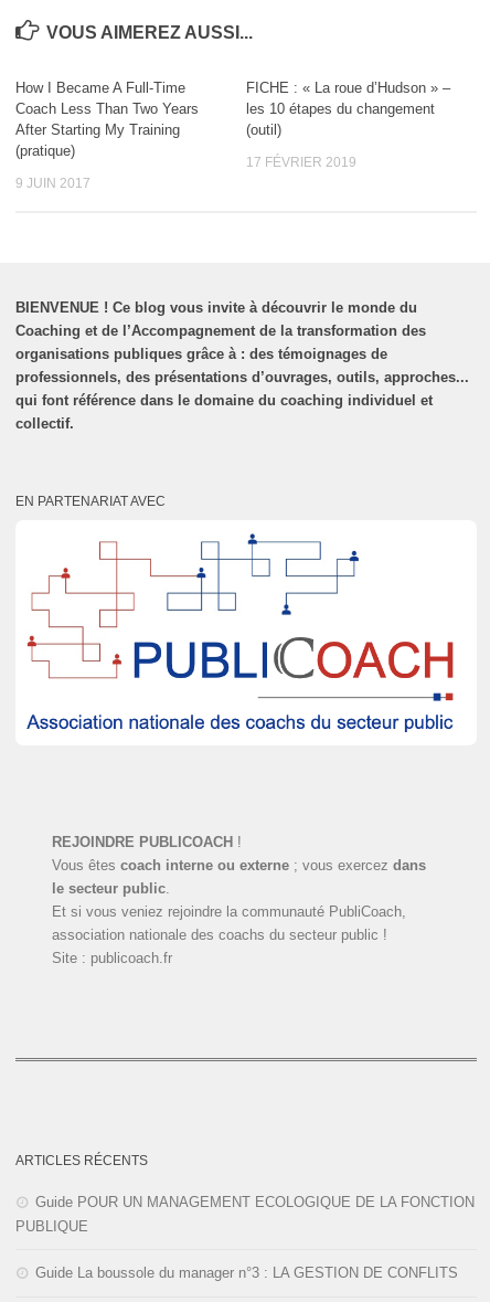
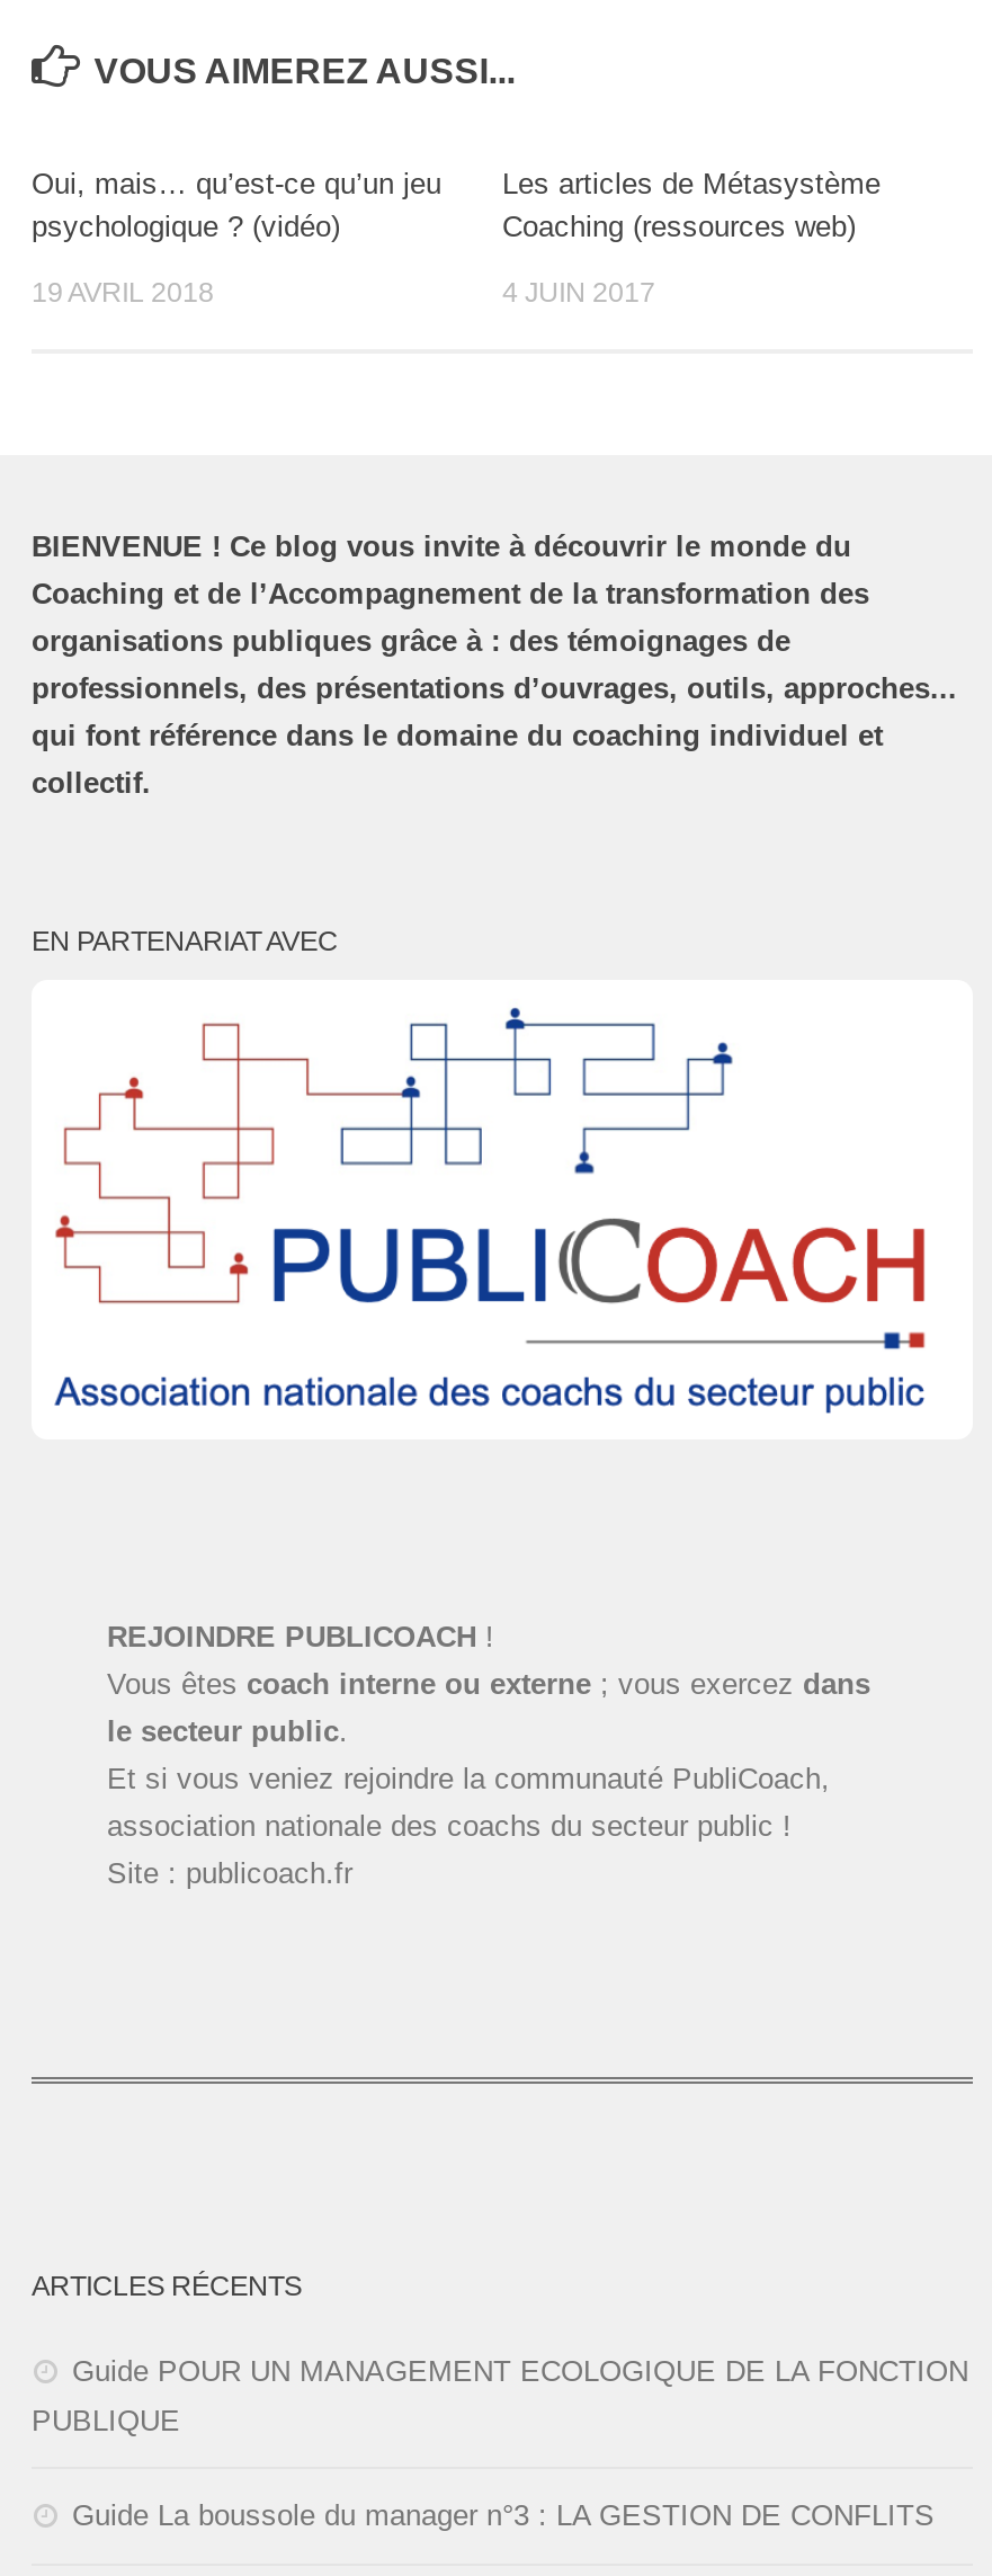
[15,80,199,159] How I Became A Full-Time | Coach Less Than Two Years | After Starting My Training | (pratique) -> [32,167,441,244] Oui, mais… qu’est-ce qu’un jeu | psychologique ? (vidéo)
[246,80,450,138] FICHE : « La roue d’Hudson » – | les 10 étapes du changement | (outil) -> [502,167,881,244] Les articles de Métasystème | Coaching (ressources web)
[246,155,356,170] 17 FÉVRIER 2019 -> [502,277,655,309] 4 JUIN 2017
[15,176,90,191] 9 JUIN 2017 -> [32,277,214,309] 19 AVRIL 2018

